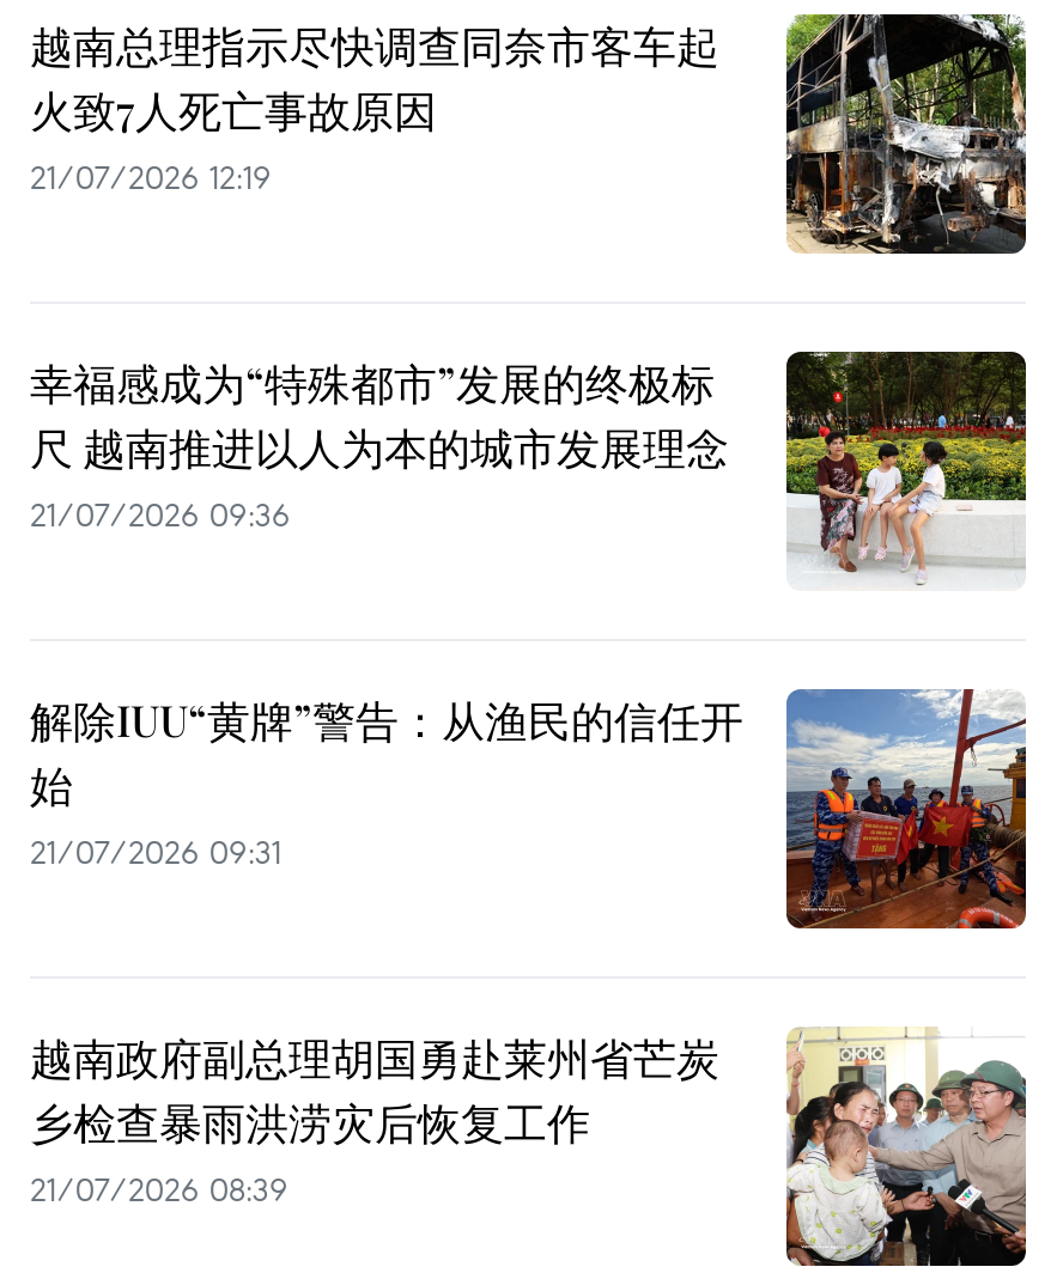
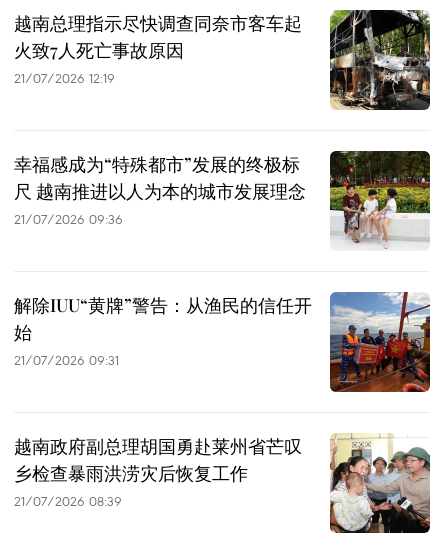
[30,1029,719,1086] 越南政府副总理胡国勇赴莱州省芒炭 -> [14,434,302,458] 越南政府副总理胡国勇赴莱州省芒叹

